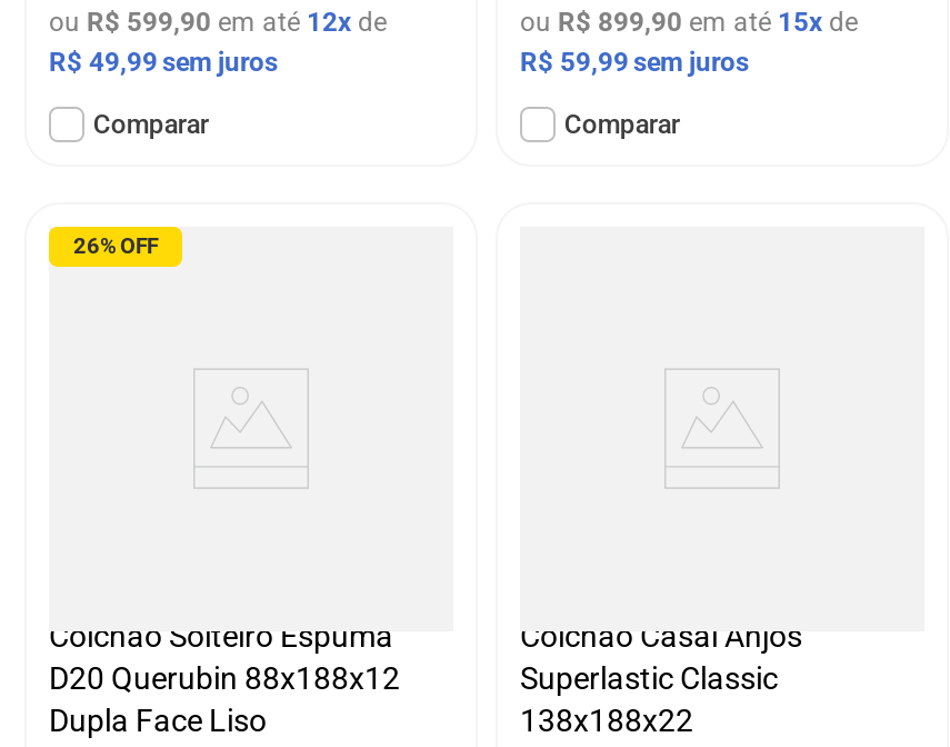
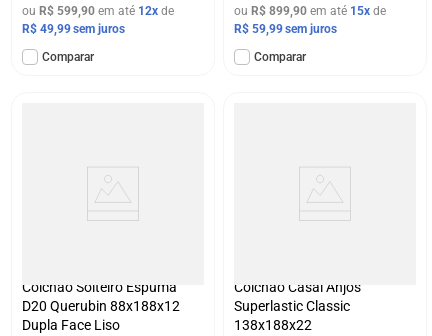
[73,235,158,259] 26% OFF -> none

